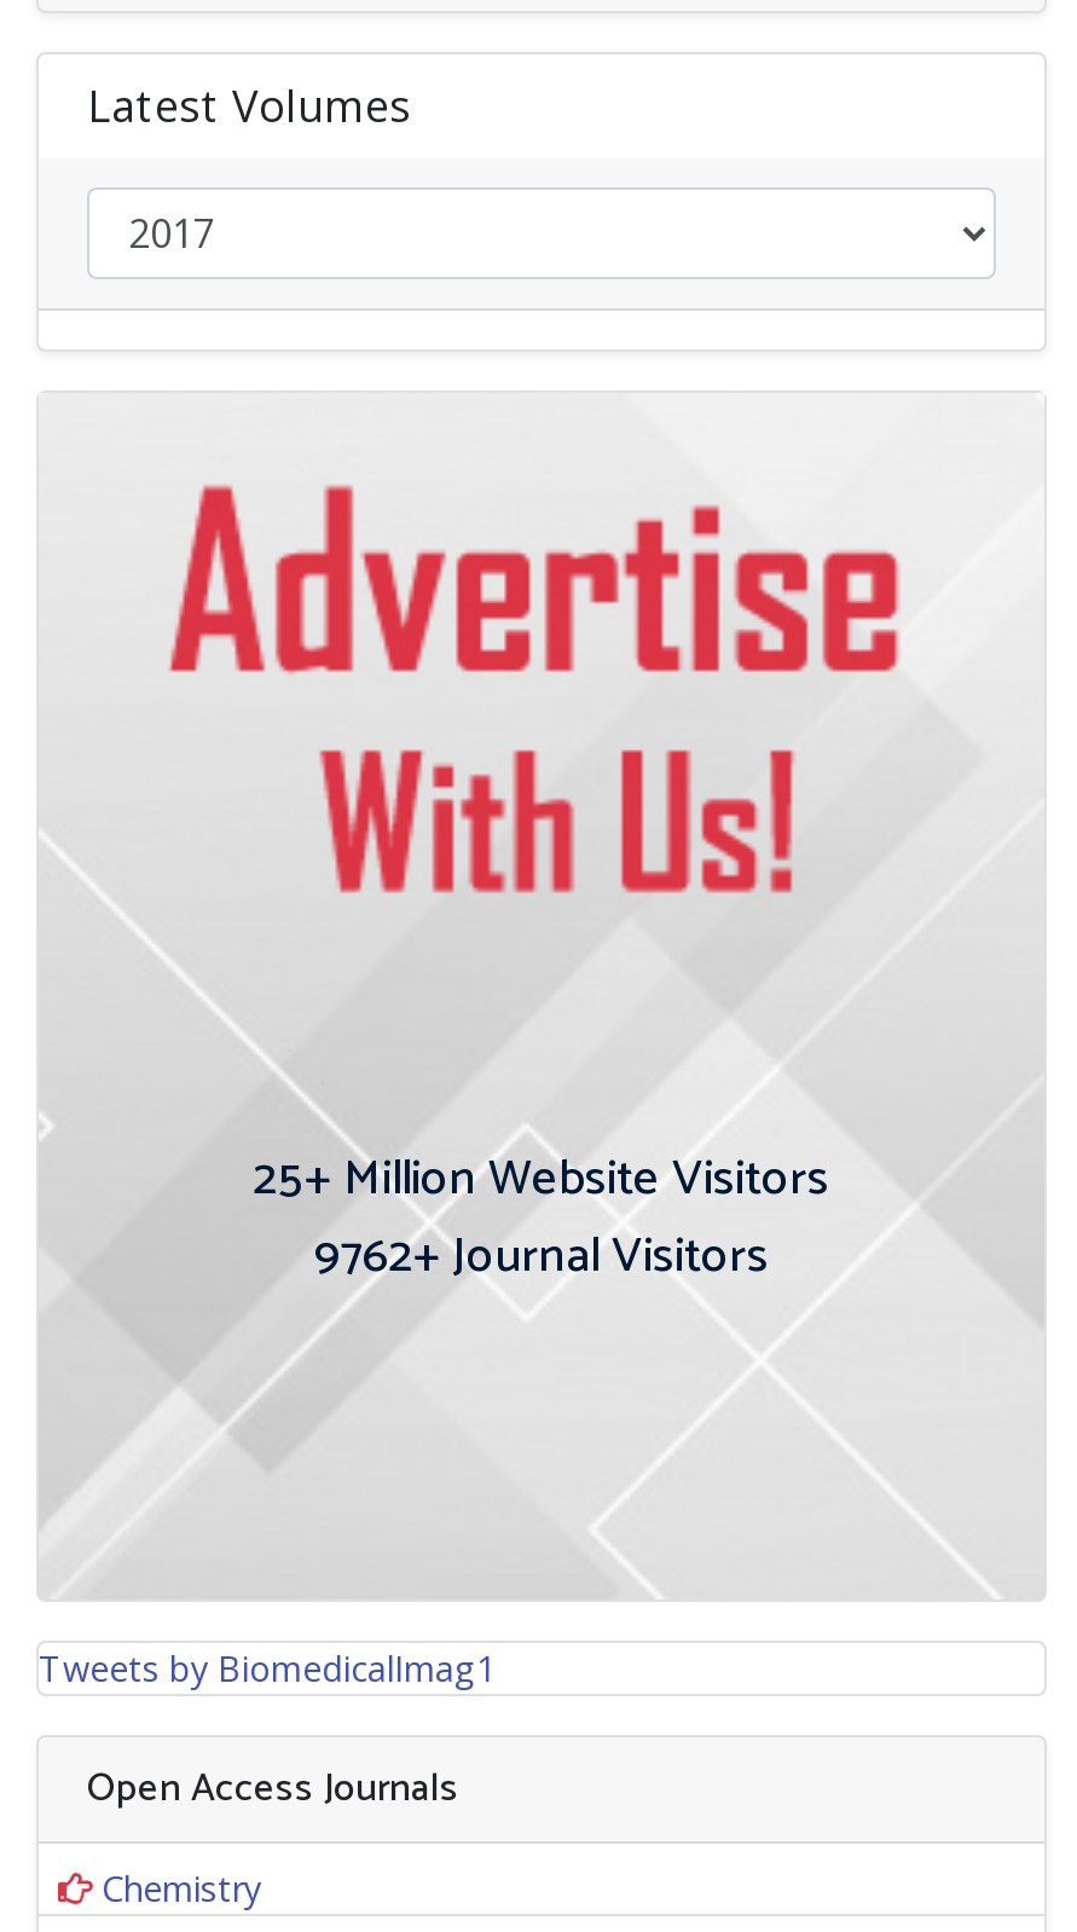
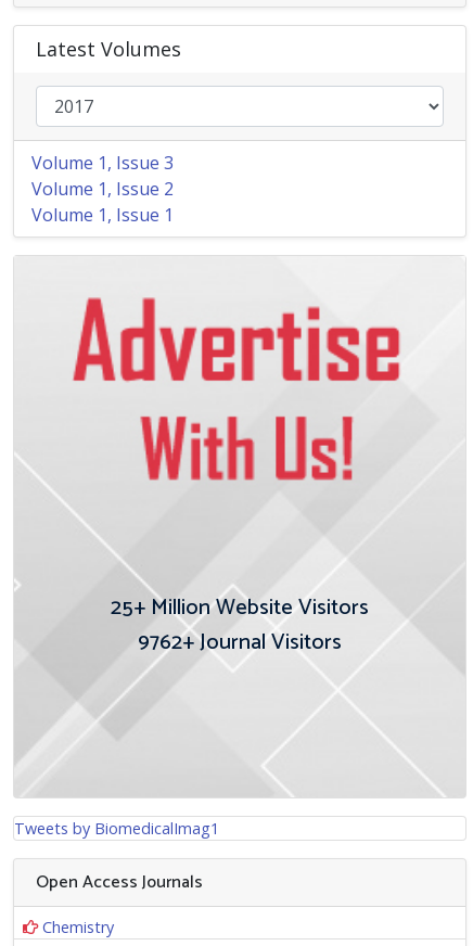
none -> [31,150,174,226] Volume 1, Issue 3 | Volume 1, Issue 2 | Volume 1, Issue 1

